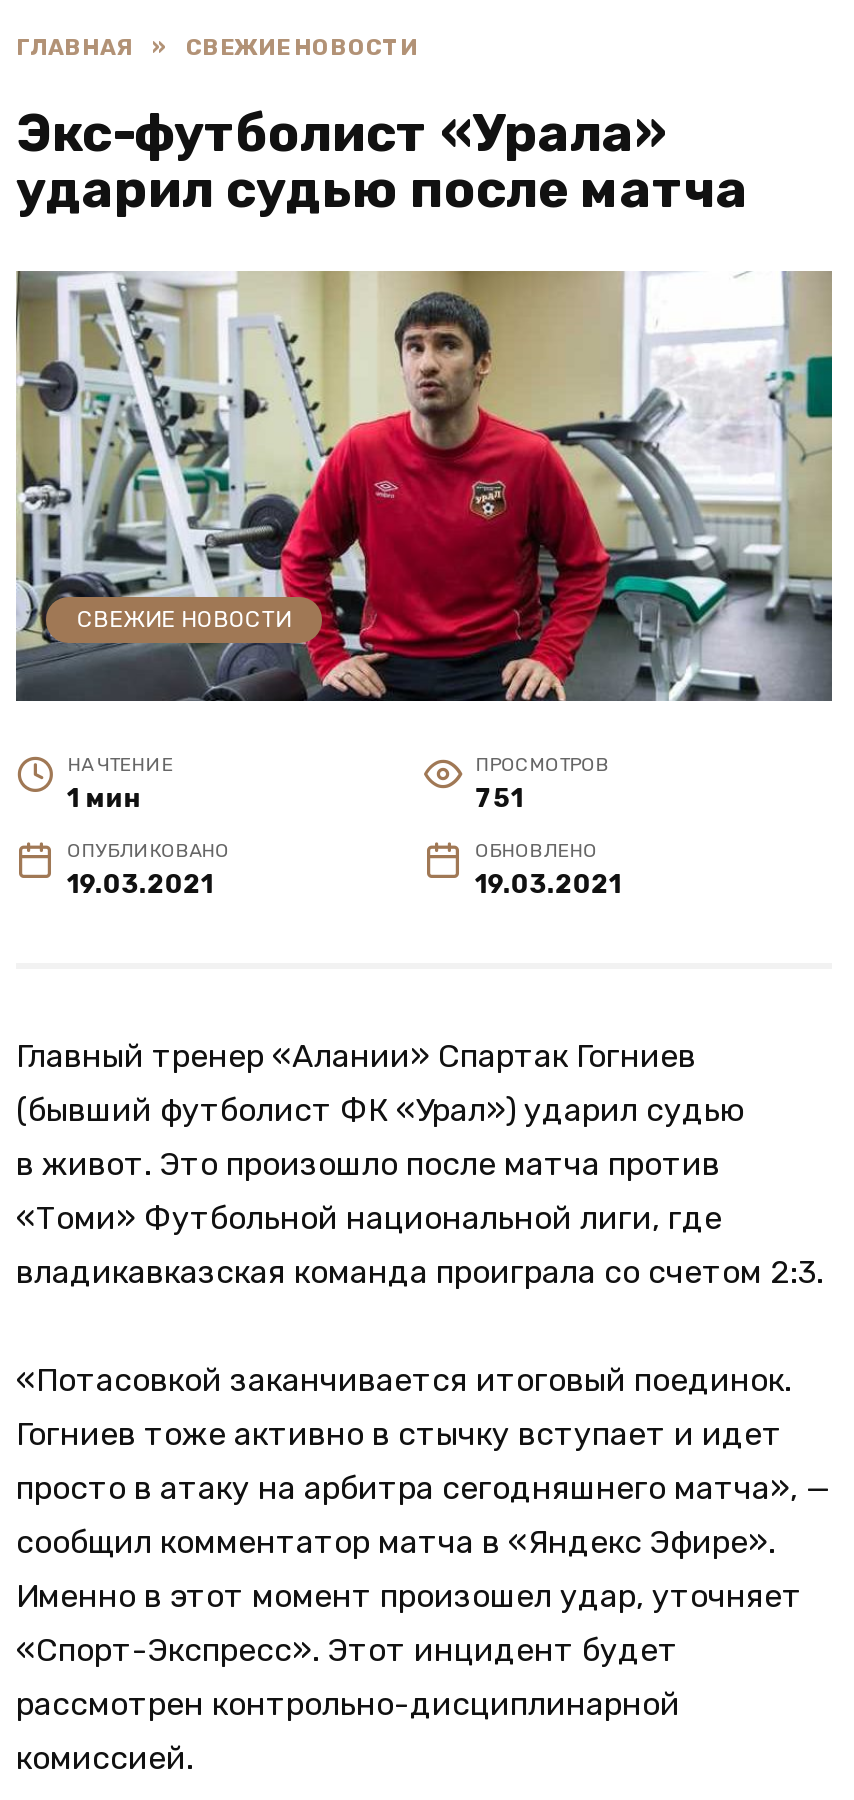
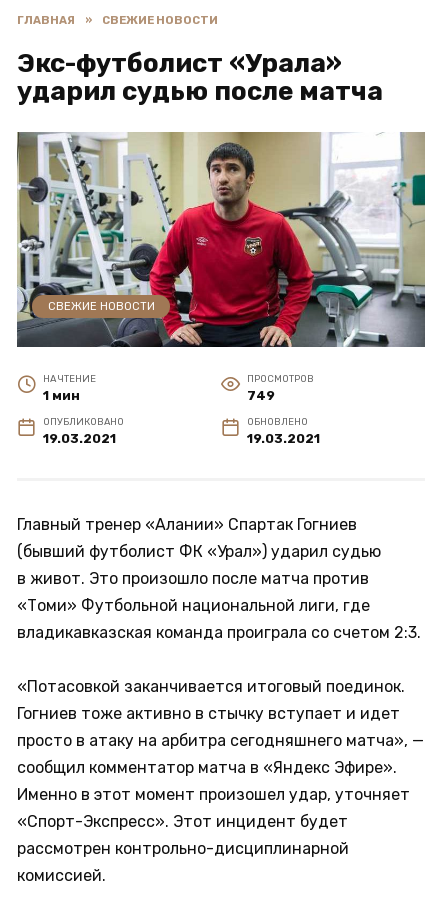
[475,782,523,812] 751 -> [247,387,275,402] 749

